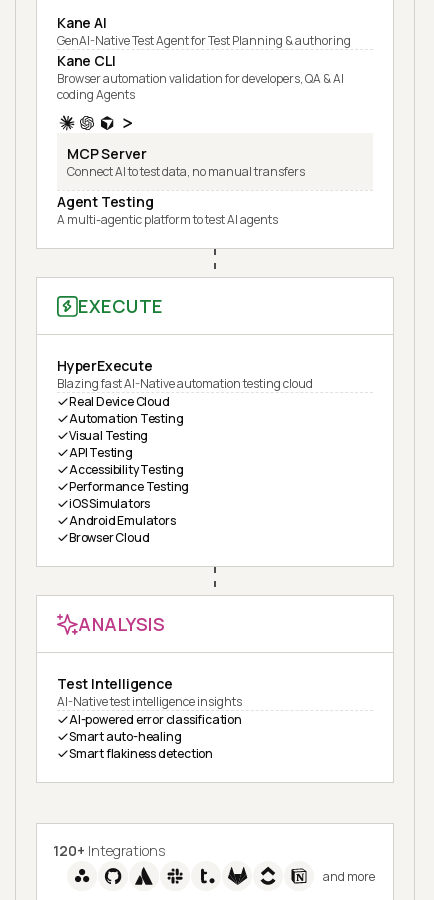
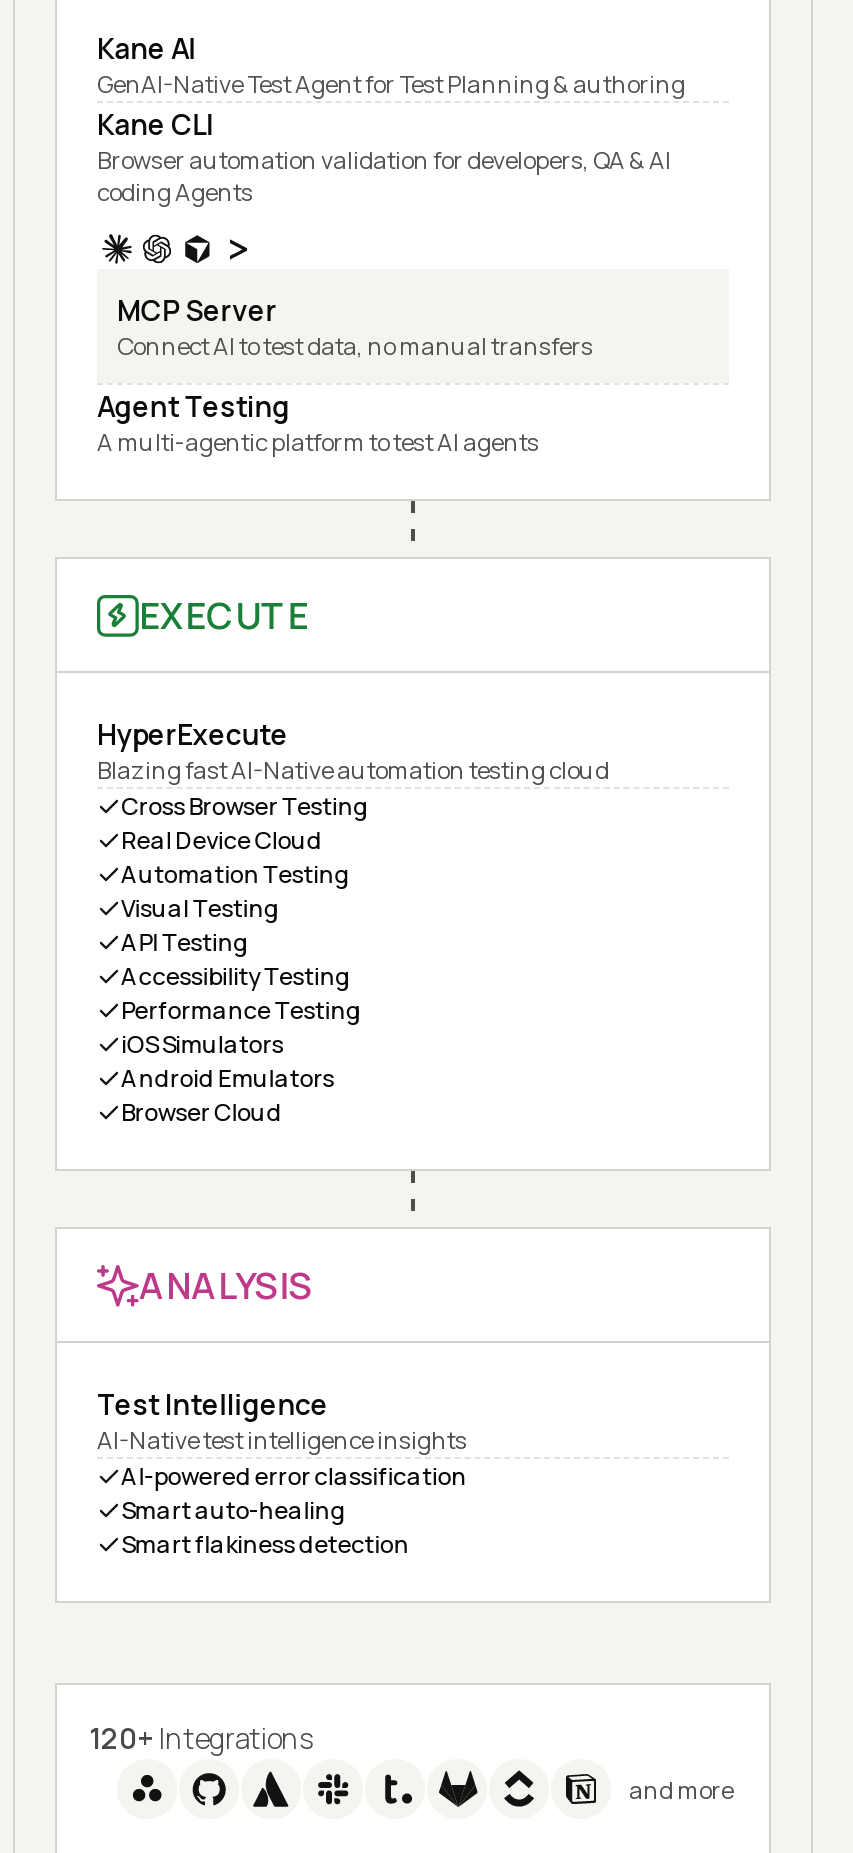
none -> [121,789,369,823] Cross Browser Testing

